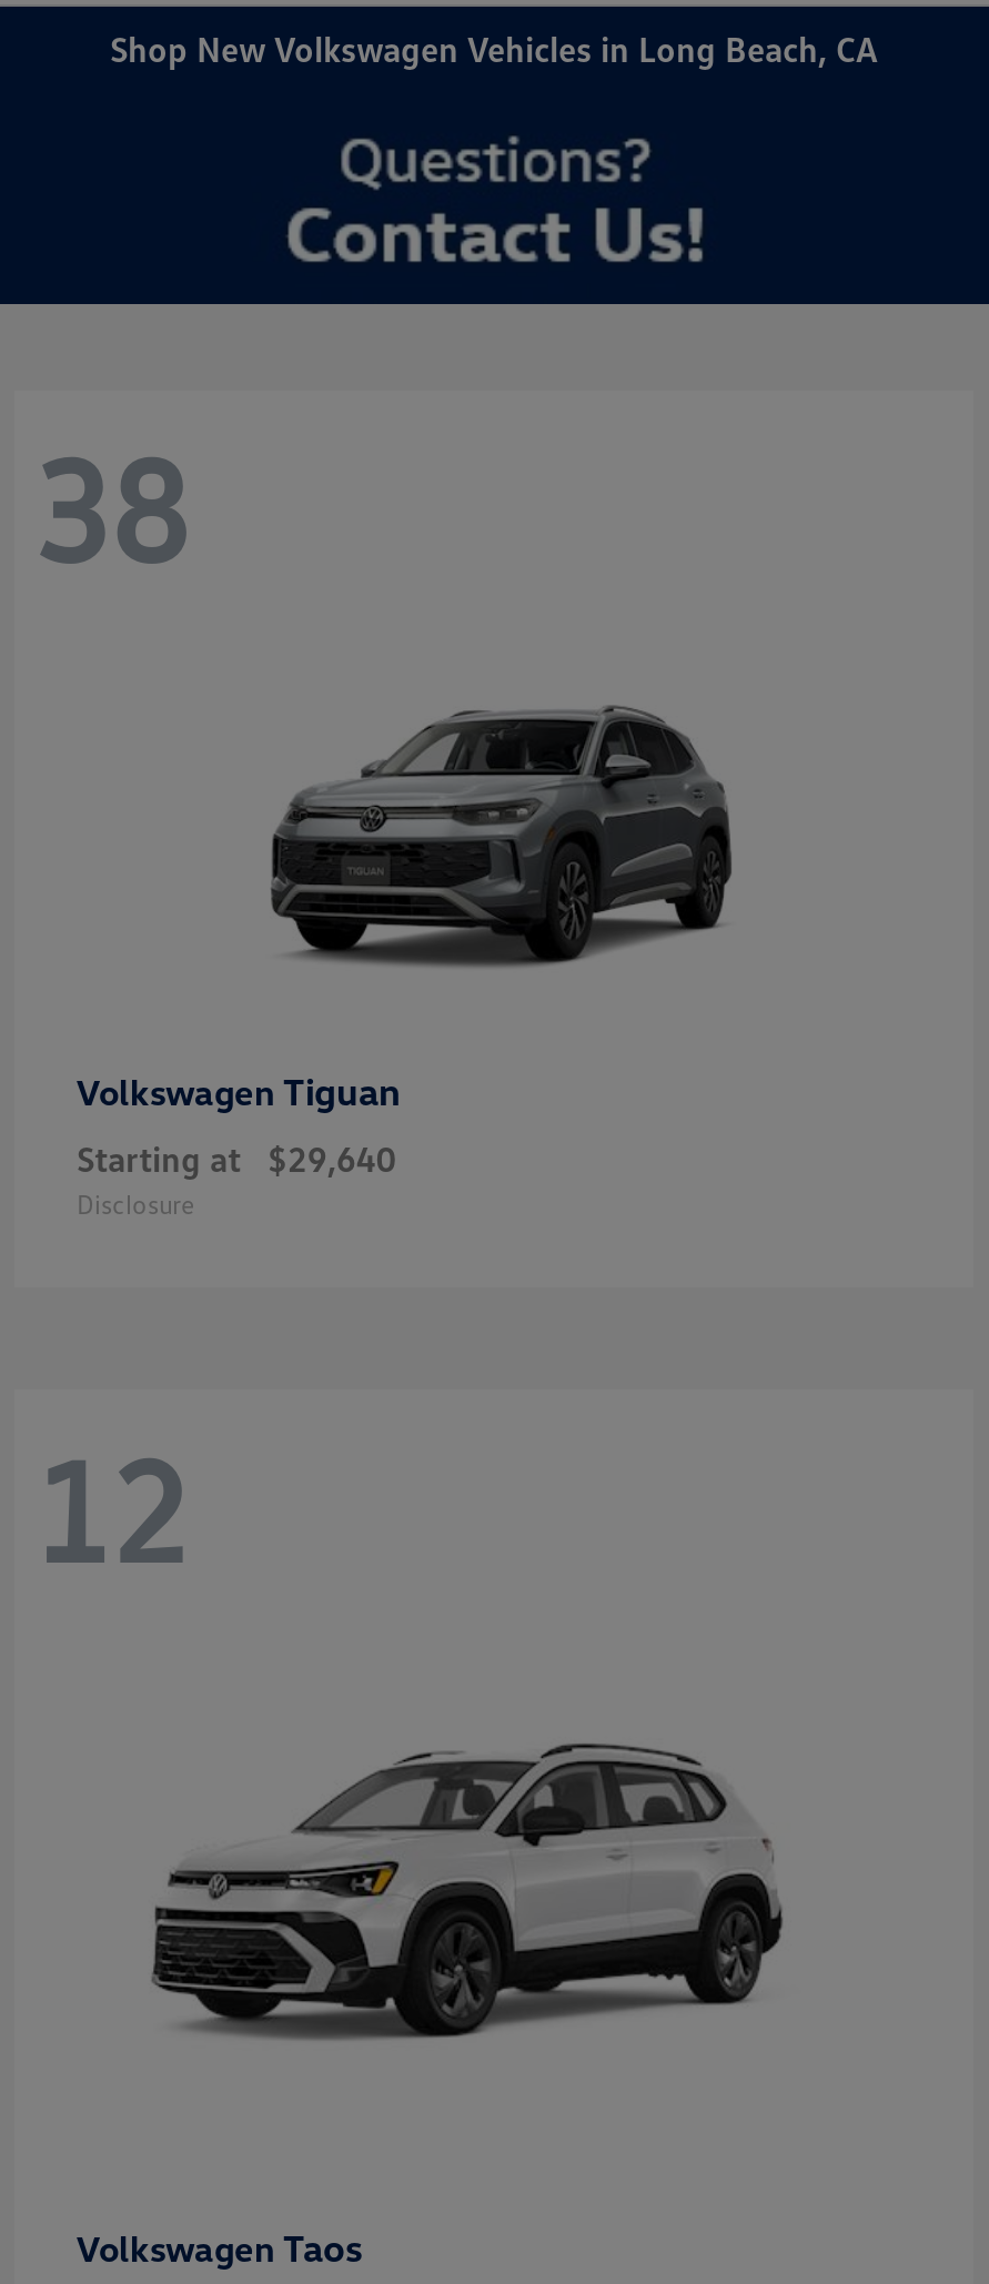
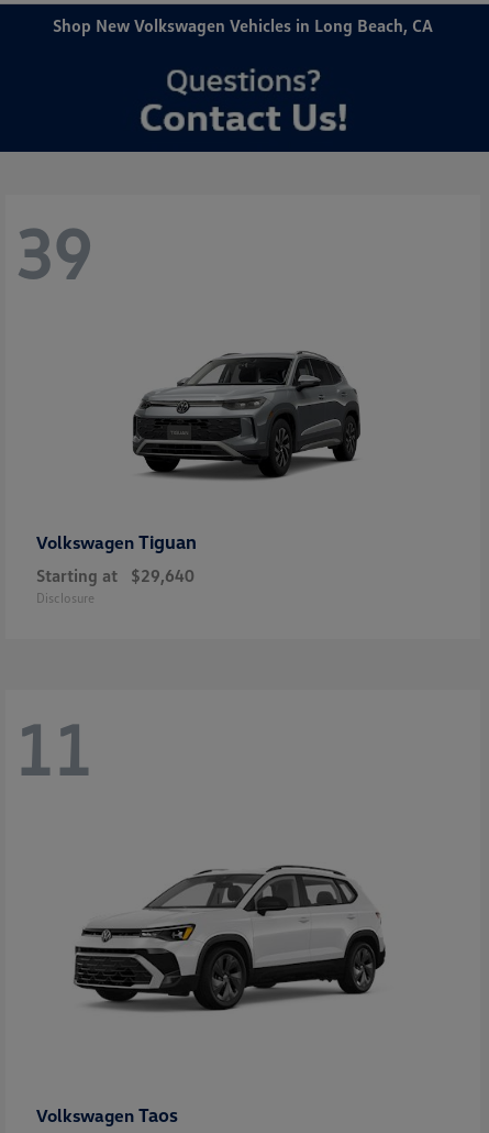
[32,420,188,593] 38 -> [14,209,91,295] 39
[32,1420,188,1593] 12 -> [14,705,91,791] 11

